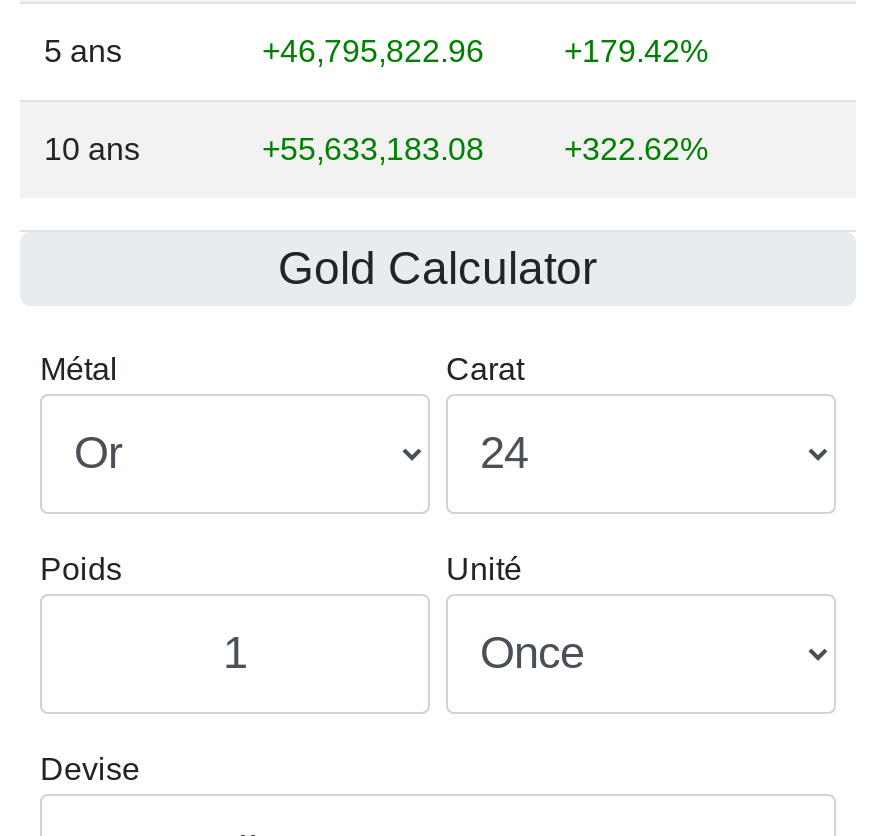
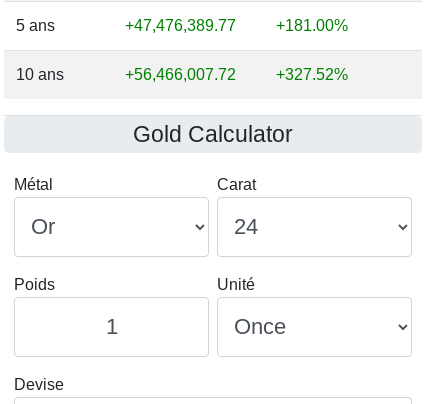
[262,34,484,68] +46,795,822.96 -> [125,17,236,34] +47,476,389.77
[564,34,708,68] +179.42% -> [276,17,348,34] +181.00%
[262,132,484,166] +55,633,183.08 -> [125,66,236,83] +56,466,007.72
[564,132,708,166] +322.62% -> [276,66,348,83] +327.52%

